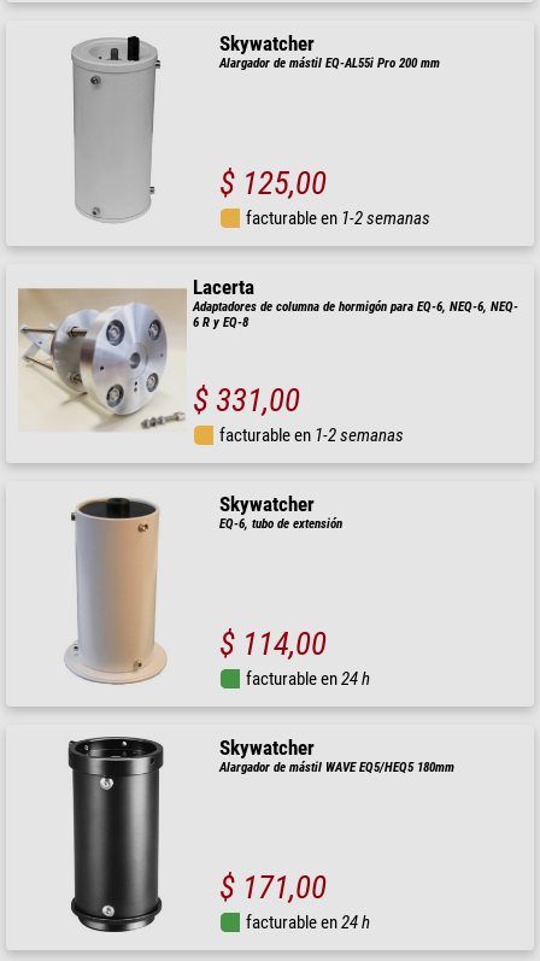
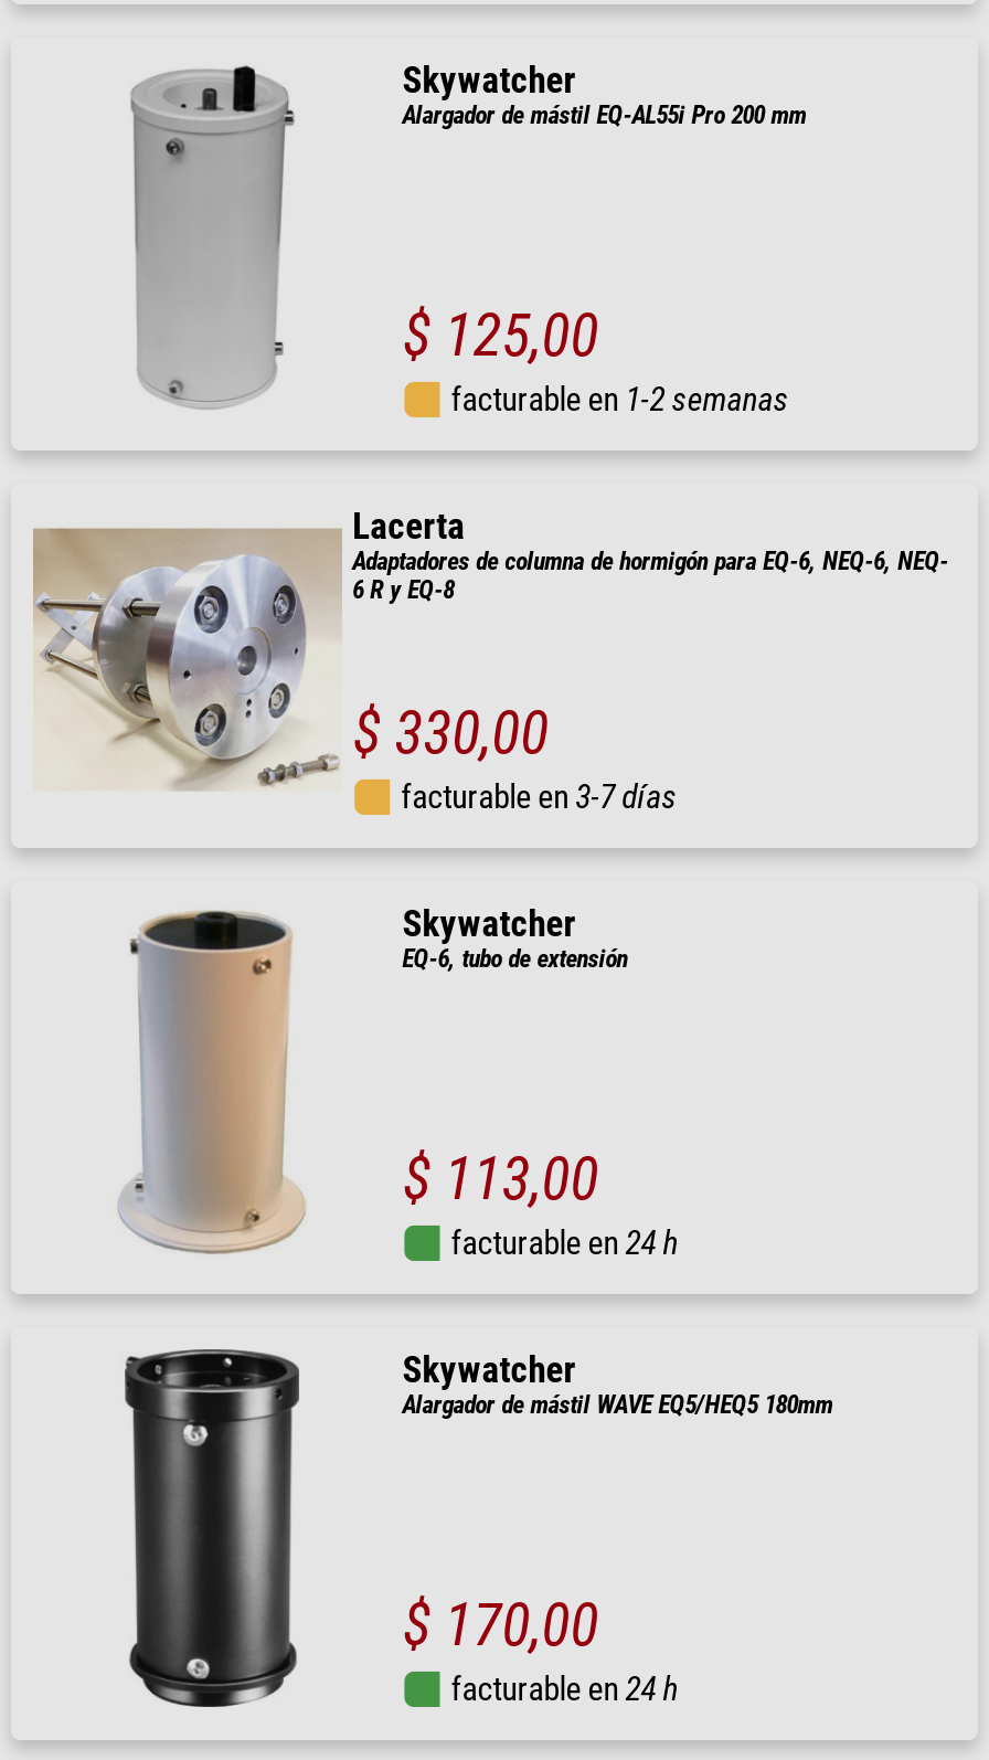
[192,381,300,419] $ 331,00 -> [352,697,549,768] $ 330,00
[219,424,403,446] facturable en 1-2 semanas -> [401,776,677,816] facturable en 3-7 días
[220,624,327,663] $ 114,00 -> [402,1143,599,1214] $ 113,00
[220,868,327,907] $ 171,00 -> [402,1590,599,1661] $ 170,00

